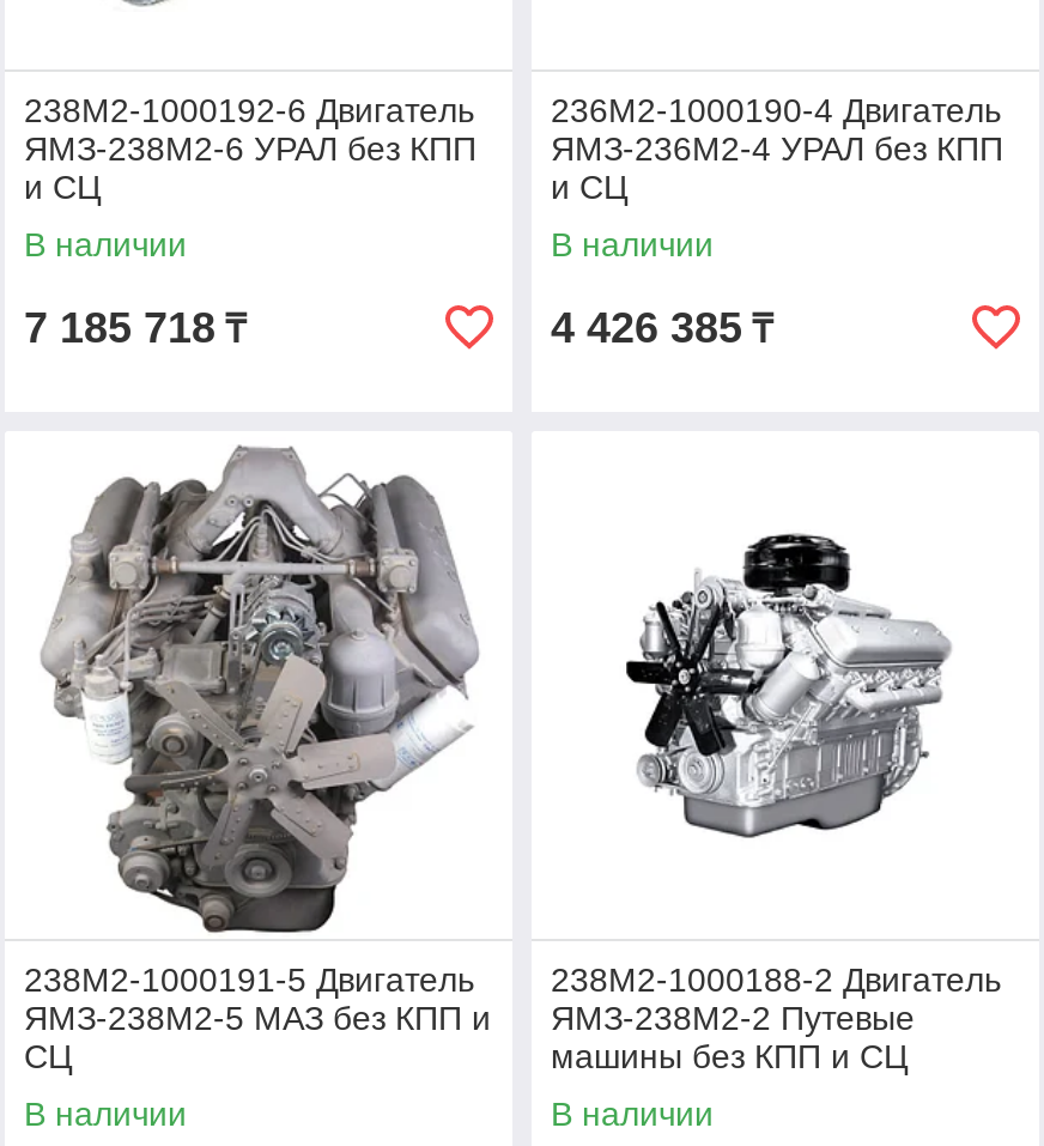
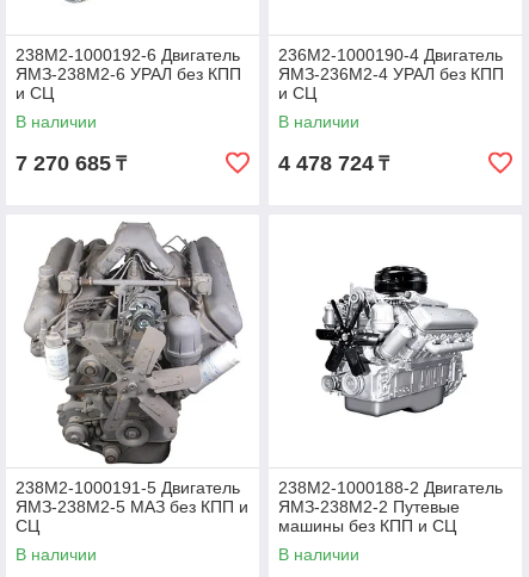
[24,304,247,352] 7 185 718 ₸ -> [16,151,127,175] 7 270 685 ₸
[551,304,773,352] 4 426 385 ₸ -> [278,151,389,175] 4 478 724 ₸

